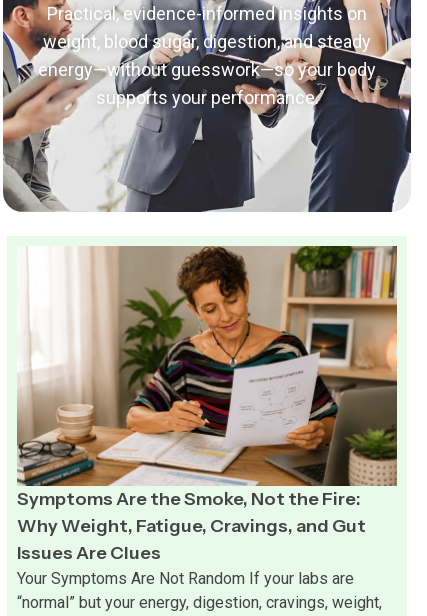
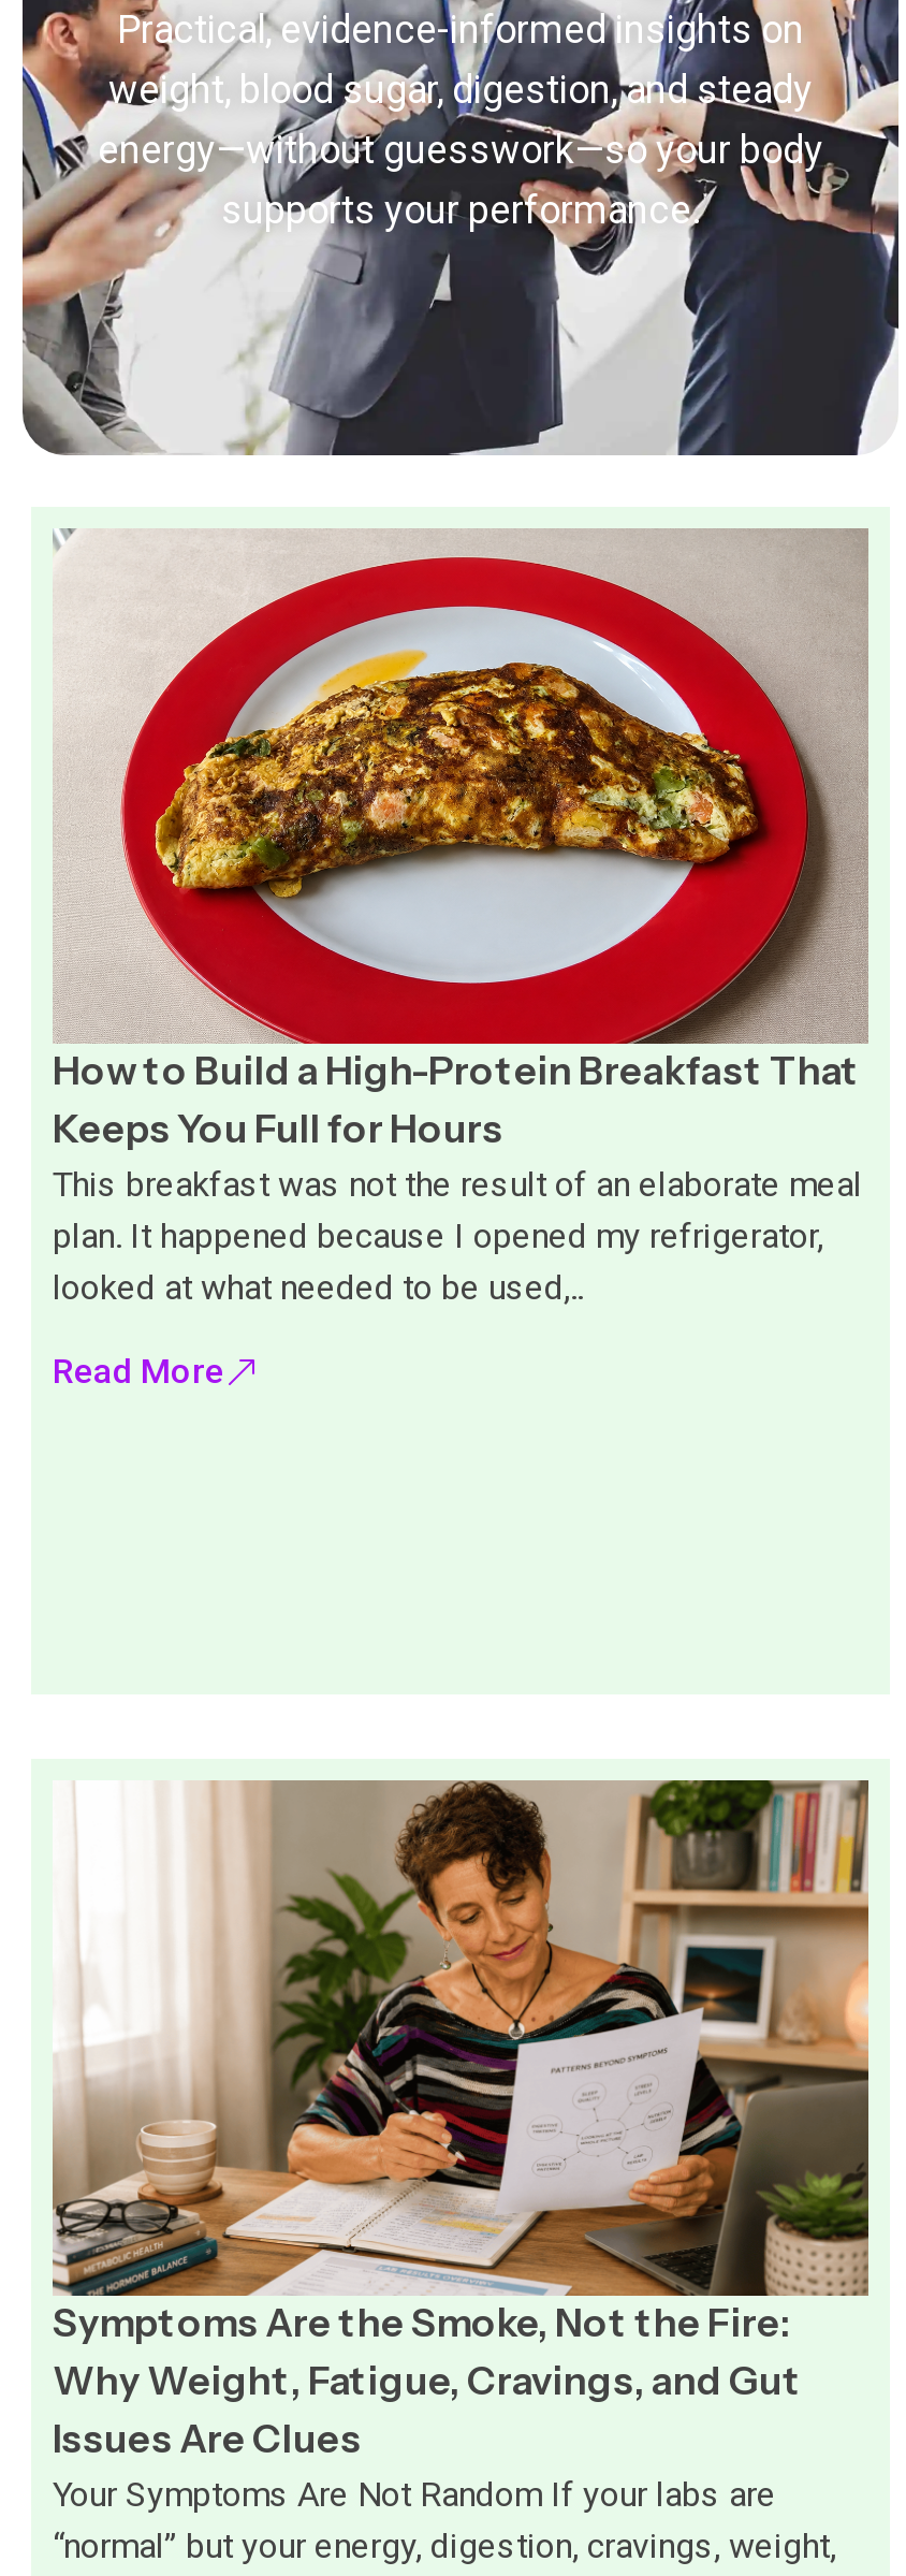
none -> [53,528,868,1392] [image] | How to Build a High-Protein Breakfast That | Keeps You Full for Hours | This breakfast was not the result of an elaborate meal | plan. It happened because I opened my refrigerator, | looked at what needed to be used,.. | Read More

